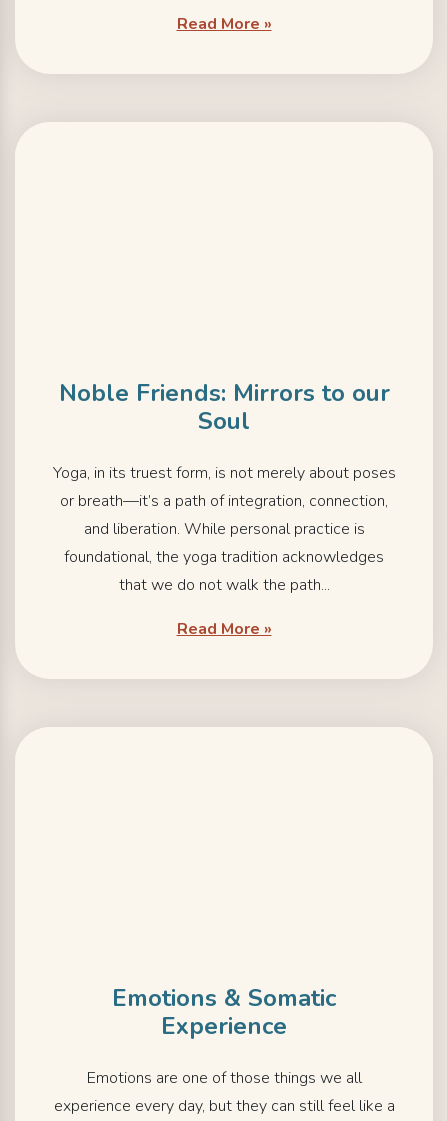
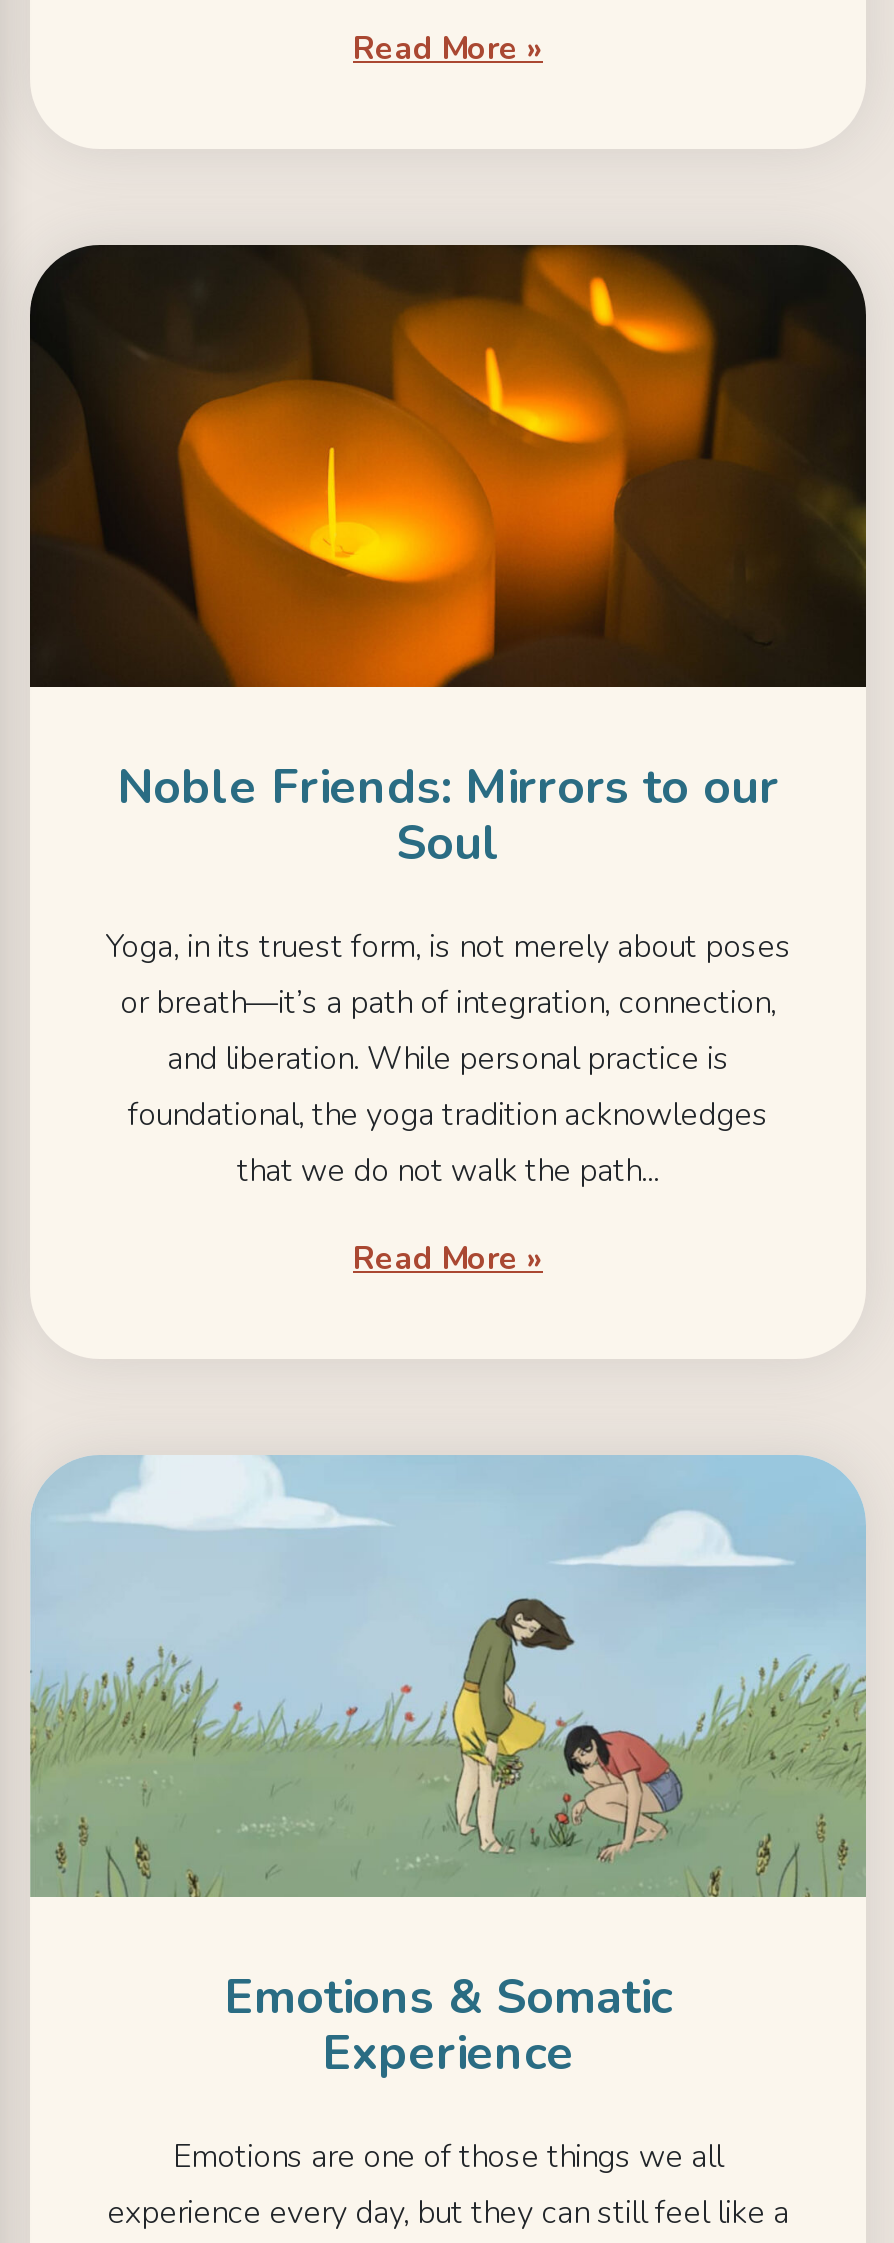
none -> [28,243,868,689] [image]
none -> [28,1455,868,1899] [image]

